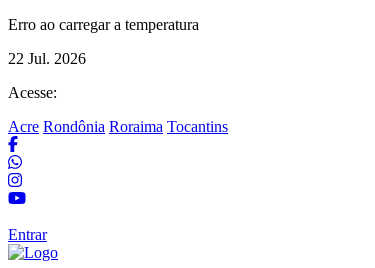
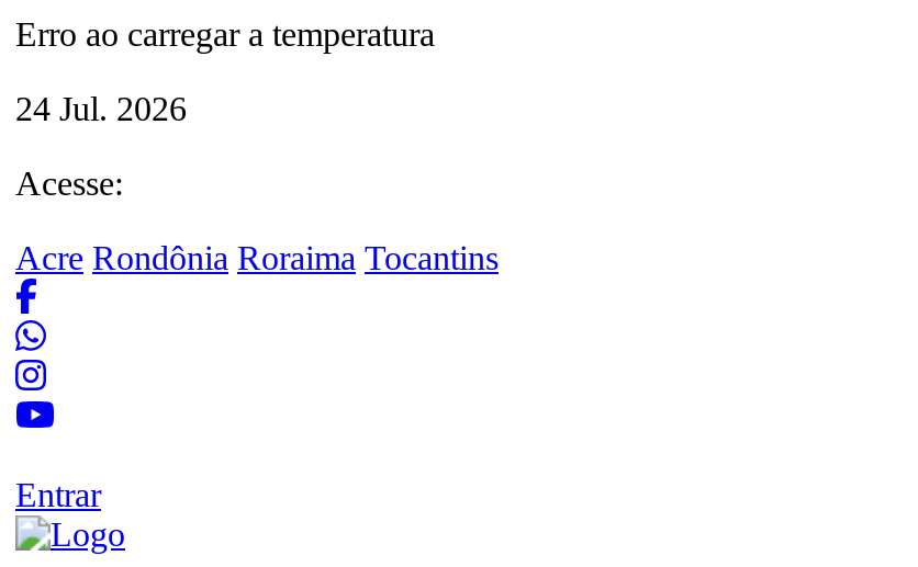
[8,50,86,67] 22 Jul. 2026 -> [15,90,187,127] 24 Jul. 2026

